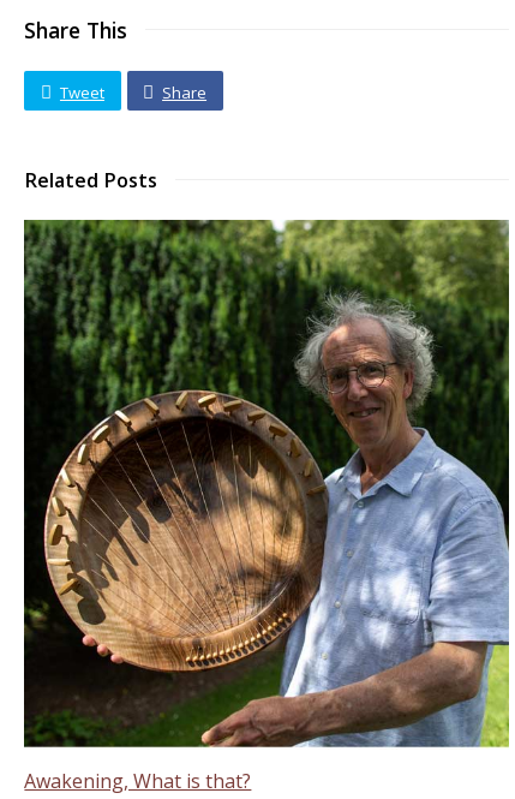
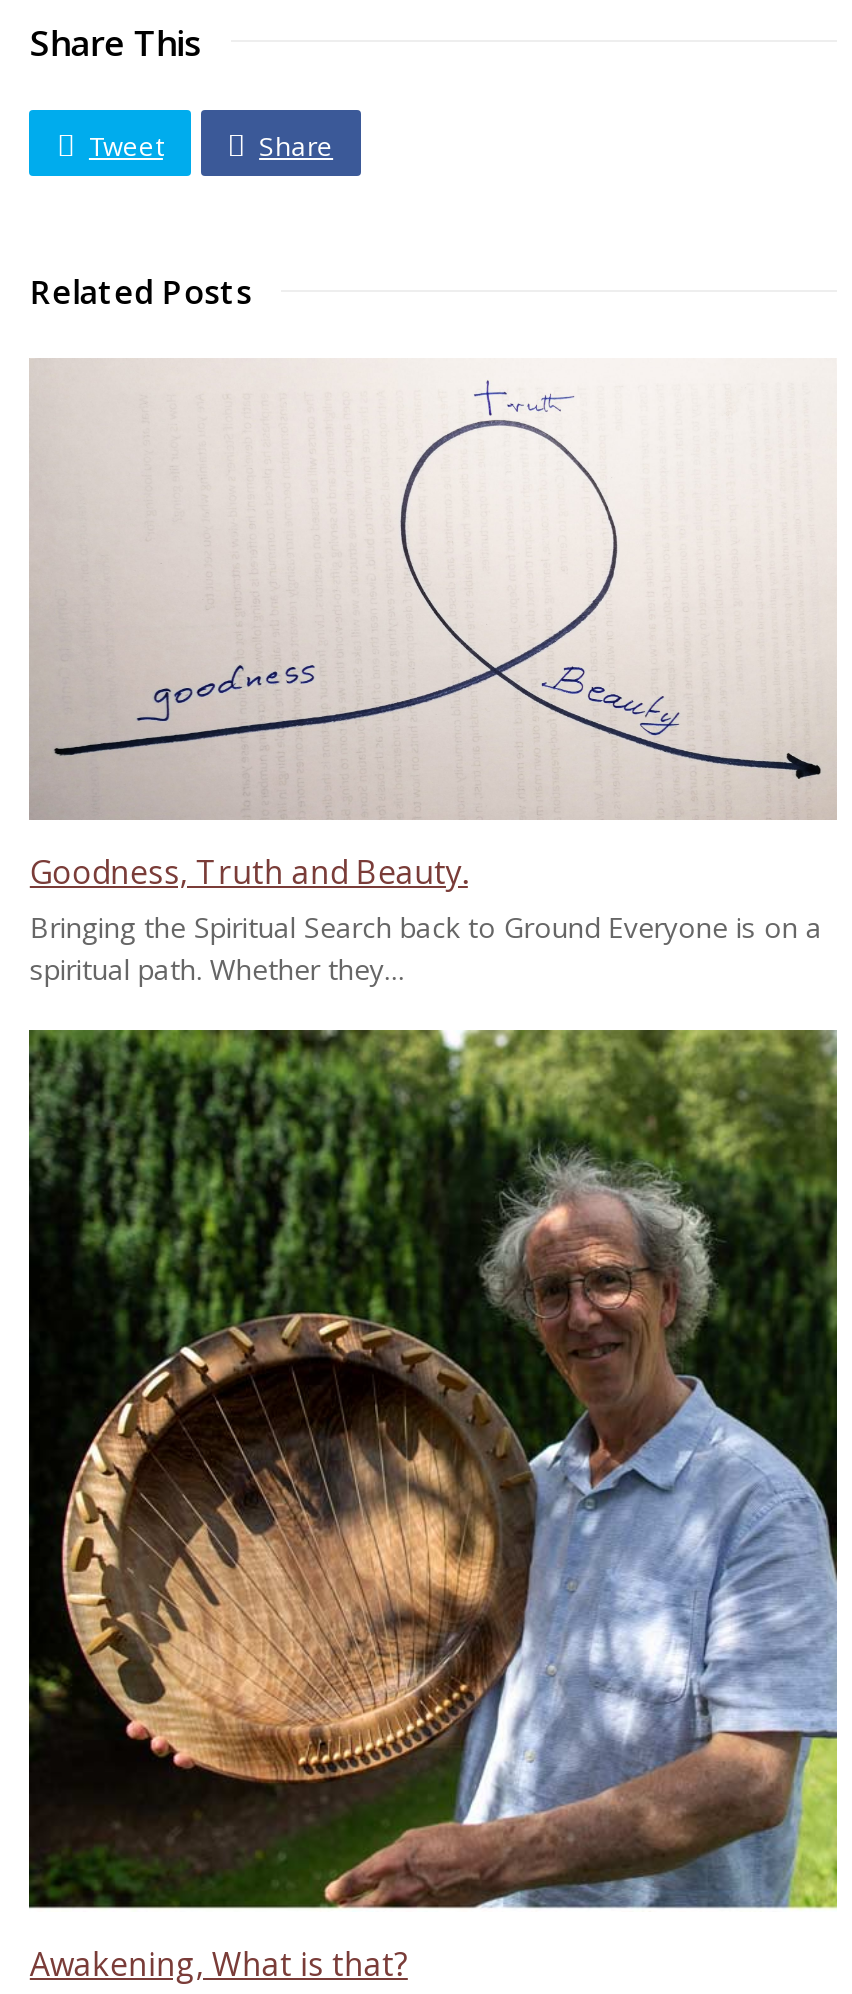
none -> [29,358,837,988] [image] | Goodness, Truth and Beauty. | Bringing the Spiritual Search back to Ground Everyone is on a | spiritual path. Whether they…

